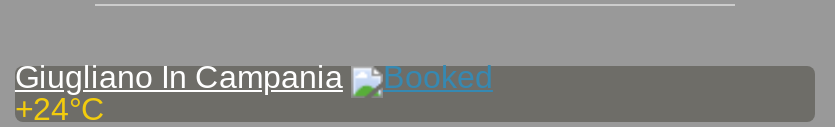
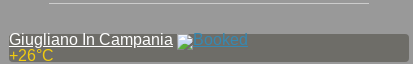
[15,93,105,127] +24°C -> [9,47,54,64] +26°C

